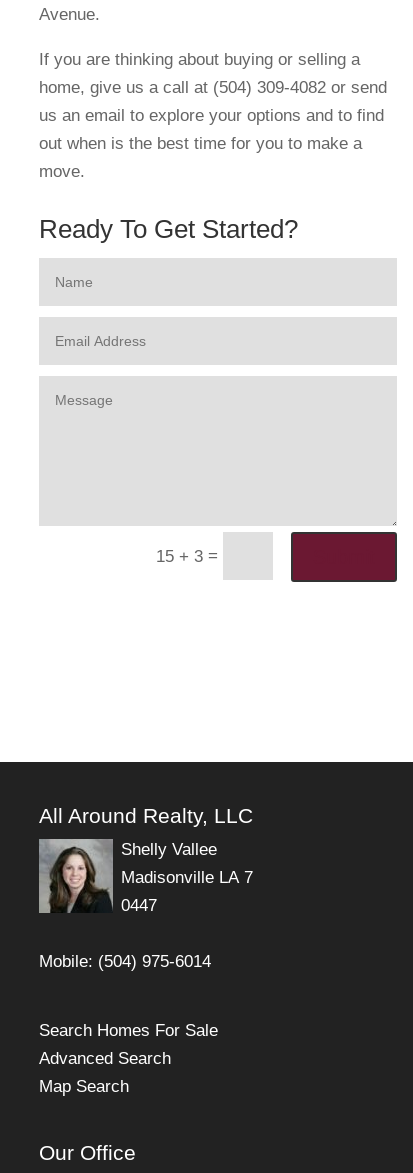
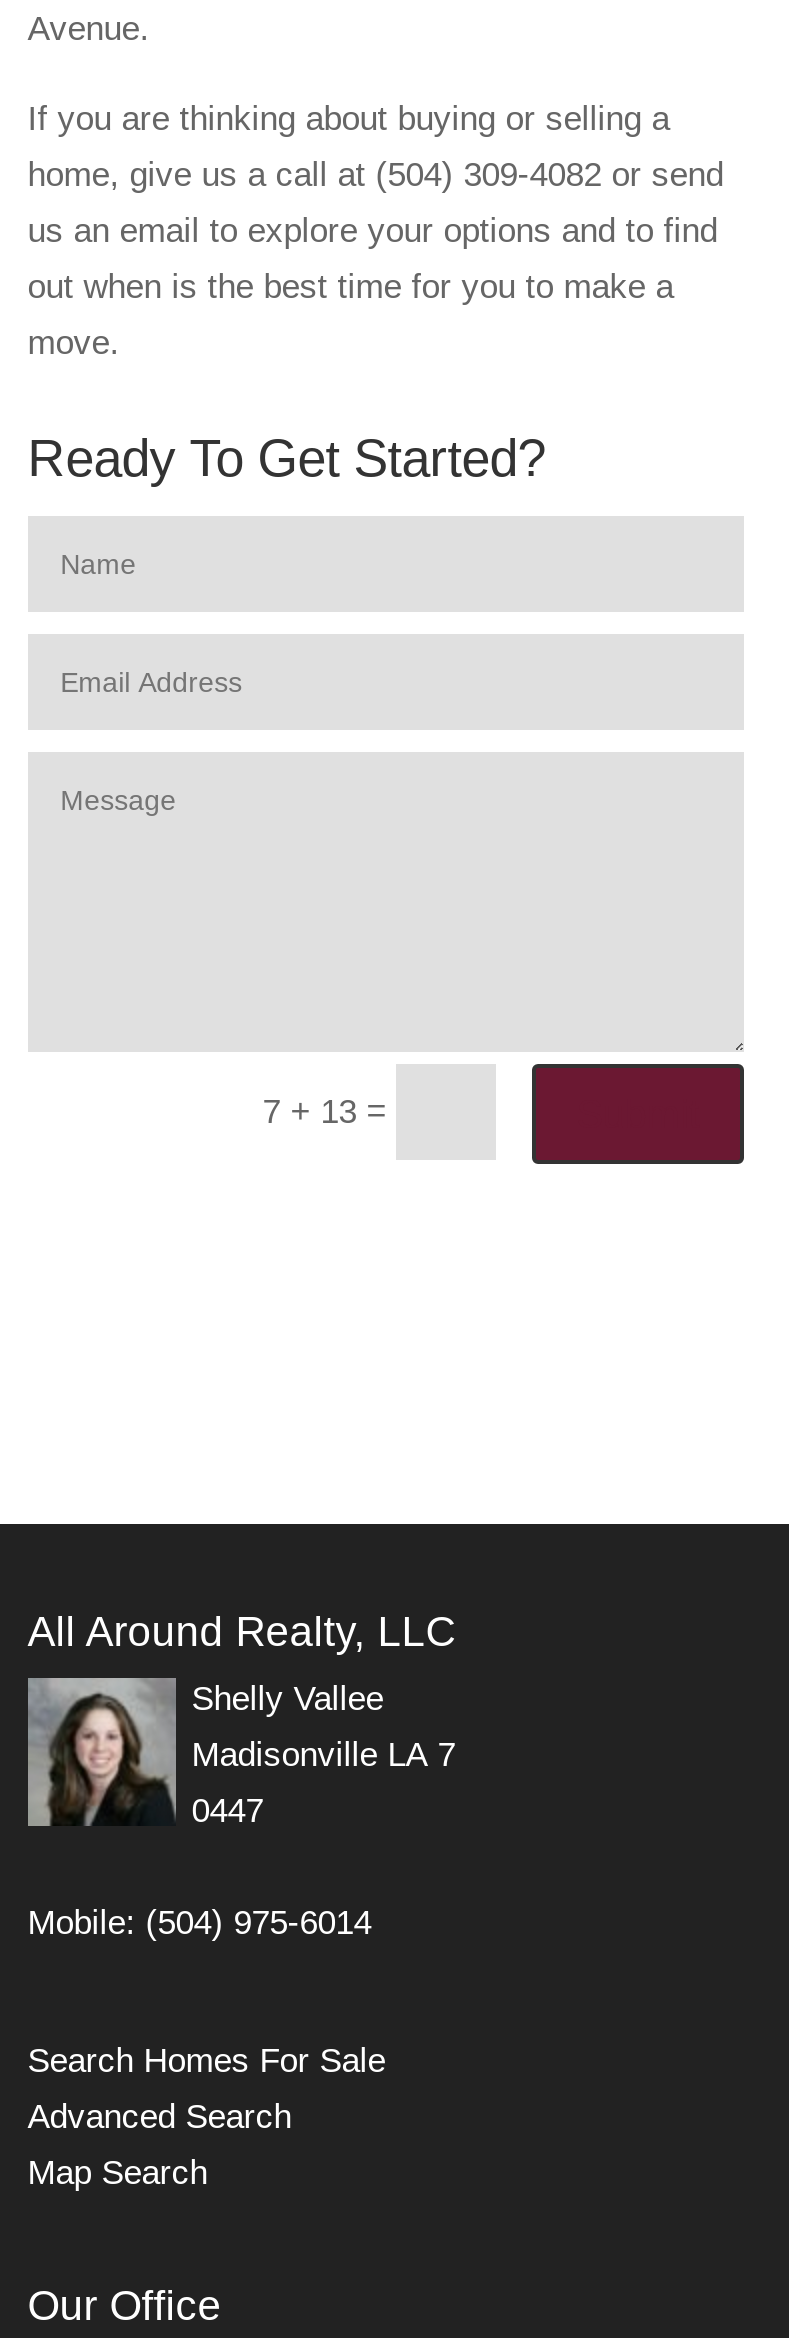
[156,546,223,565] 15 + 3 = -> [262,1091,396,1130] 7 + 13 =

